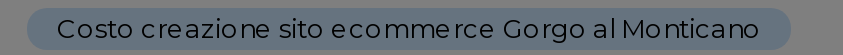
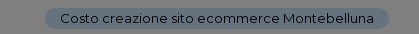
[57,11,761,43] Costo creazione sito ecommerce Gorgo al Monticano -> [60,10,374,26] Costo creazione sito ecommerce Montebelluna

